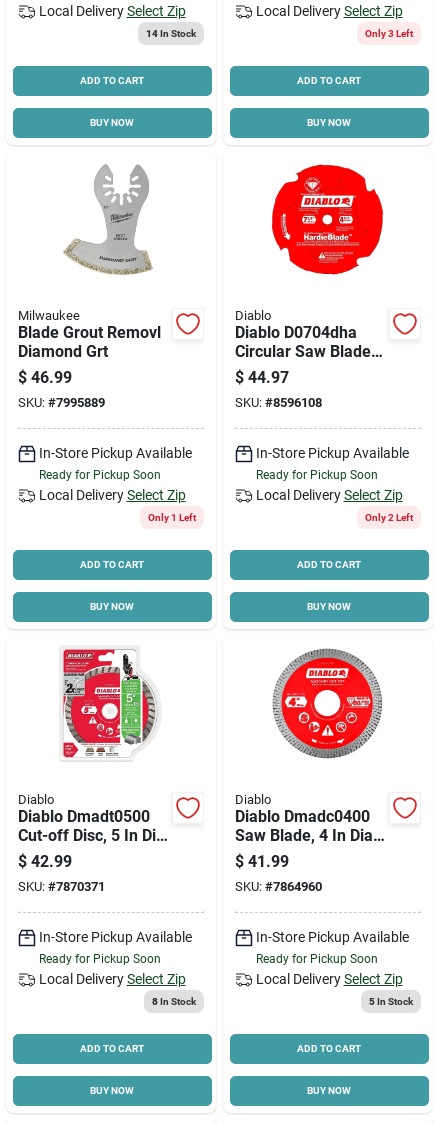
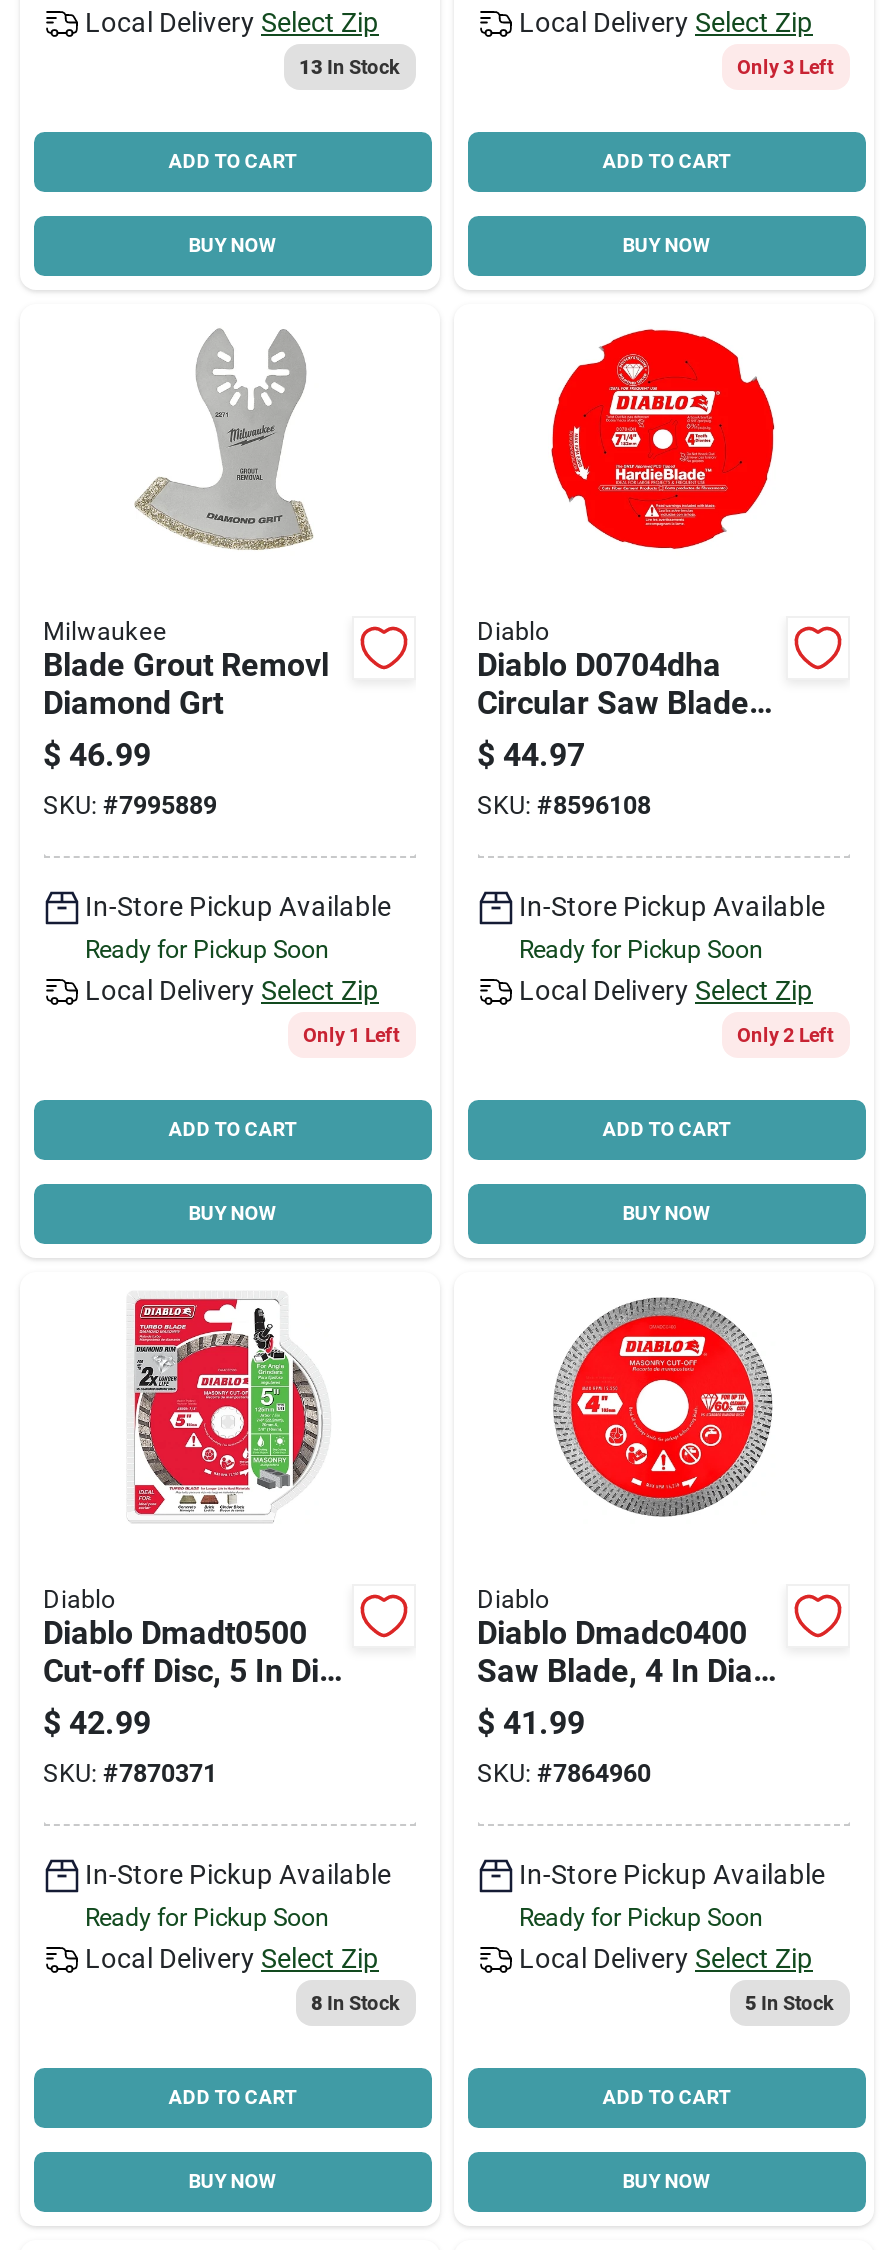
[145,27,195,38] 14 In Stock -> [299,55,399,77] 13 In Stock

